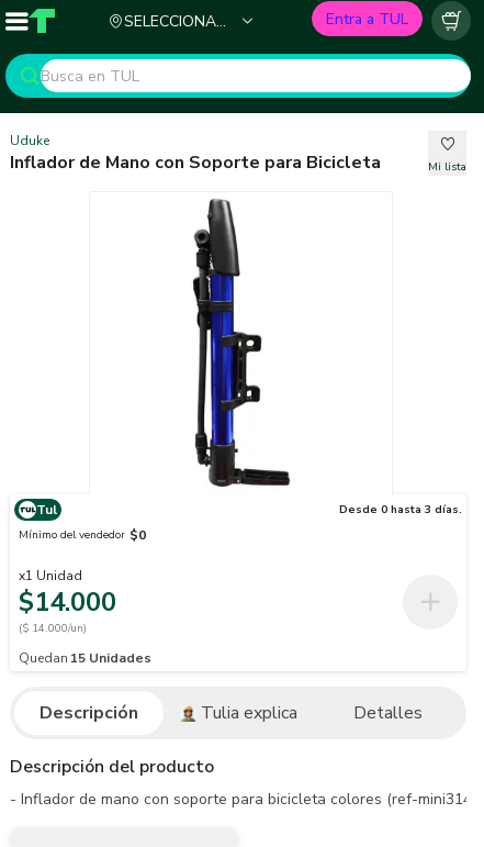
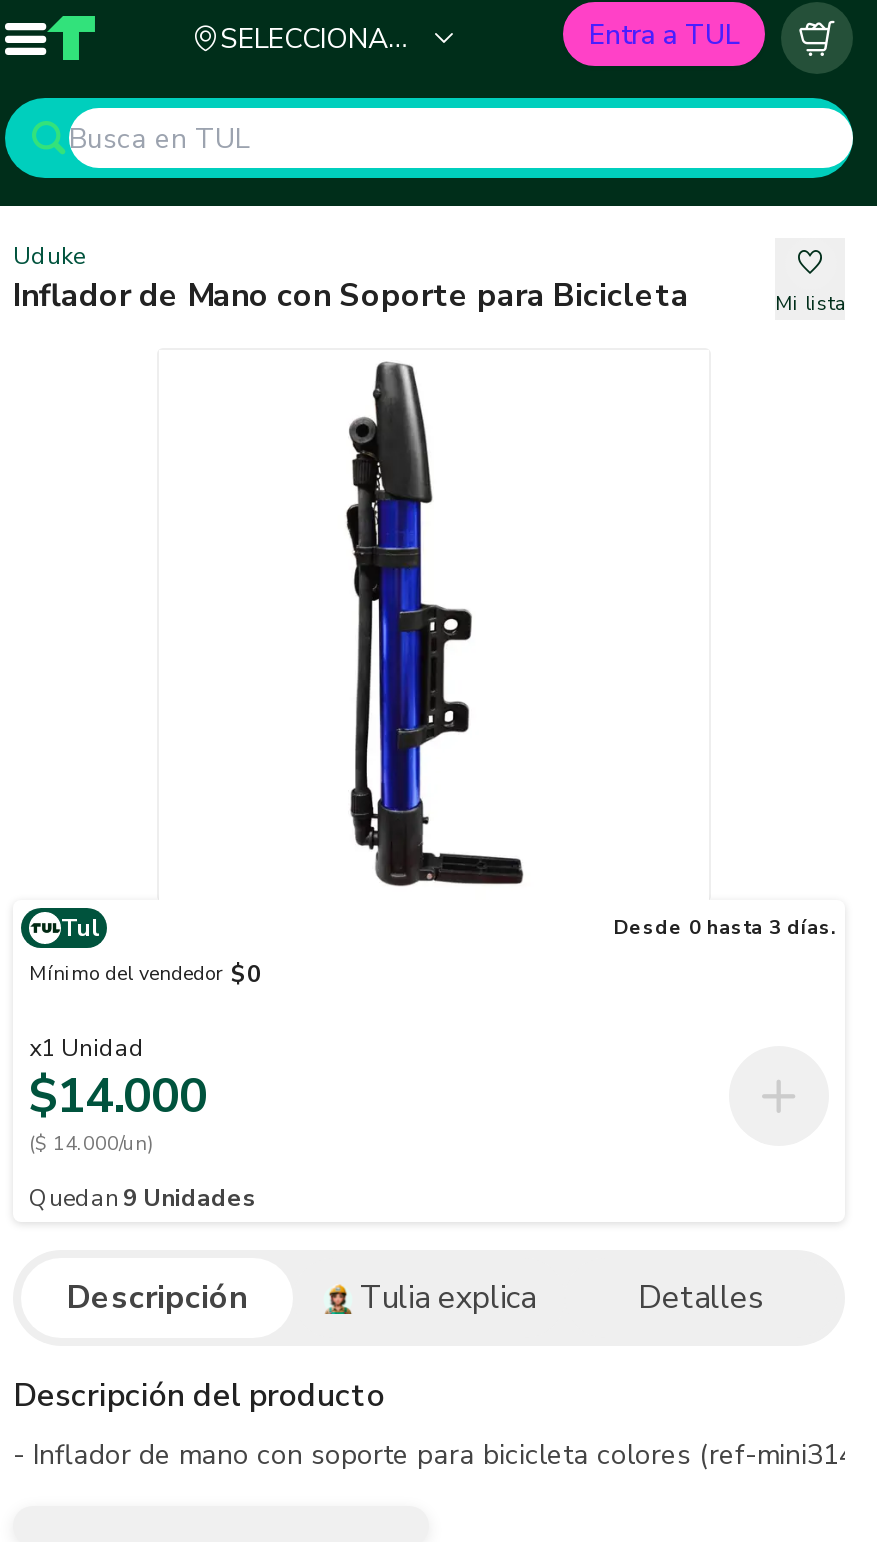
[19,649,151,667] Quedan 15 Unidades -> [29,1182,257,1214] Quedan 9 Unidades

